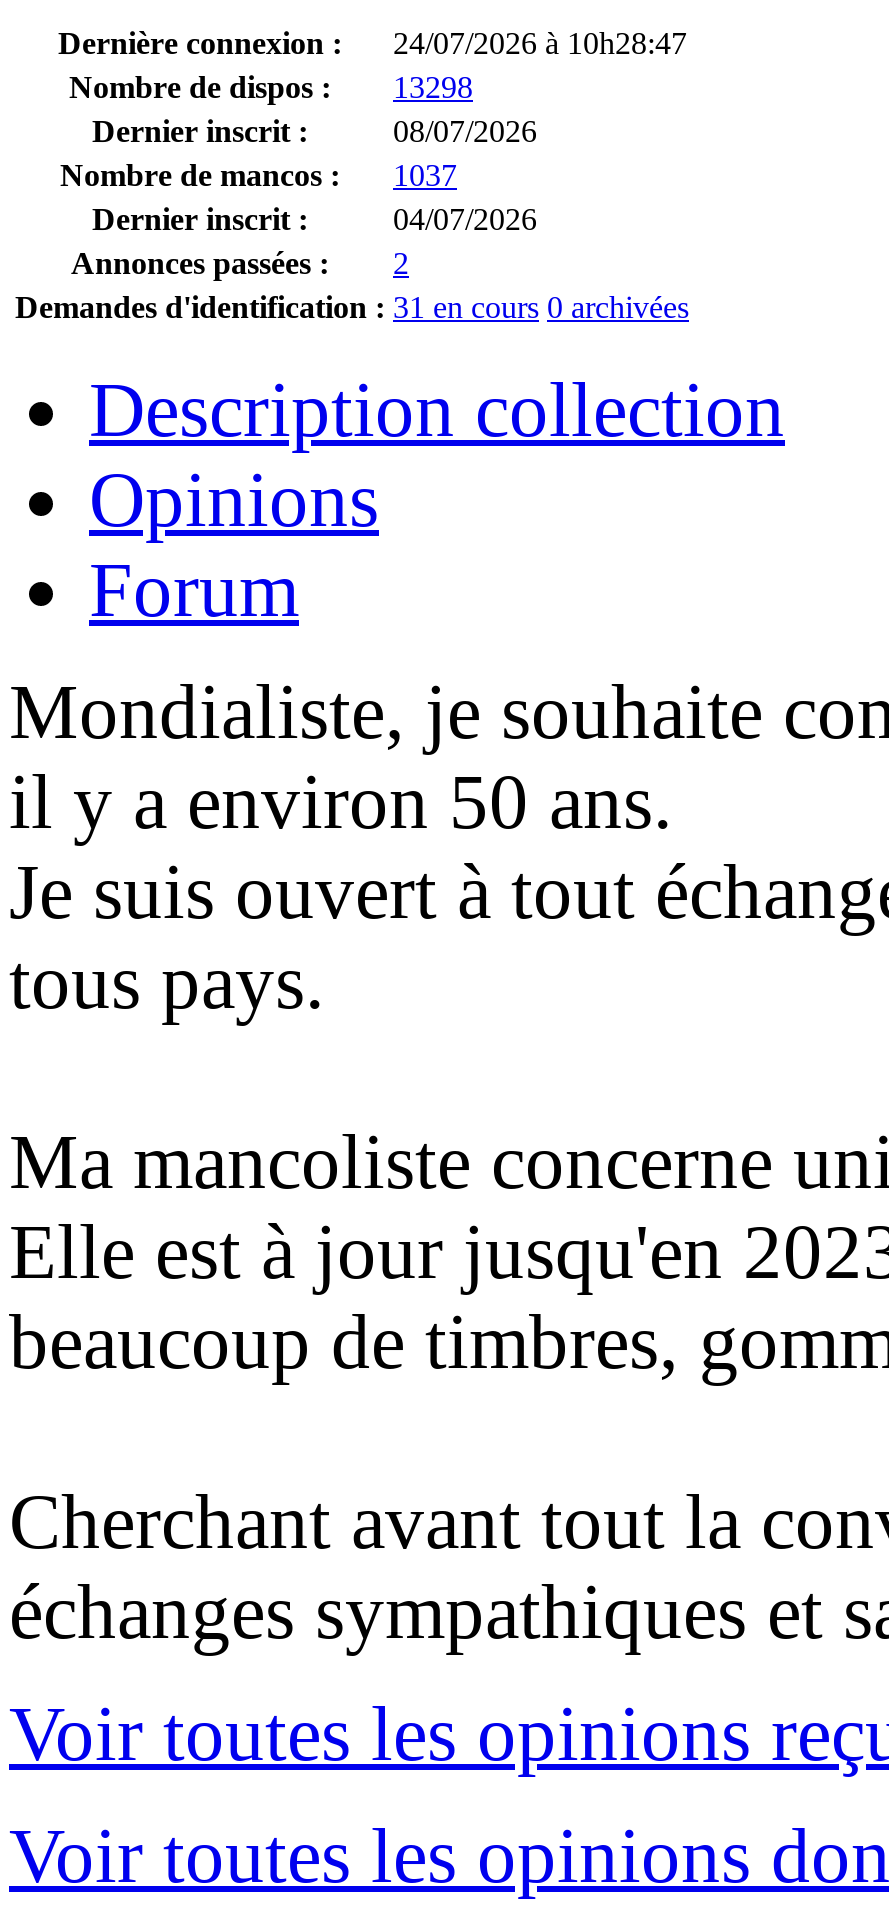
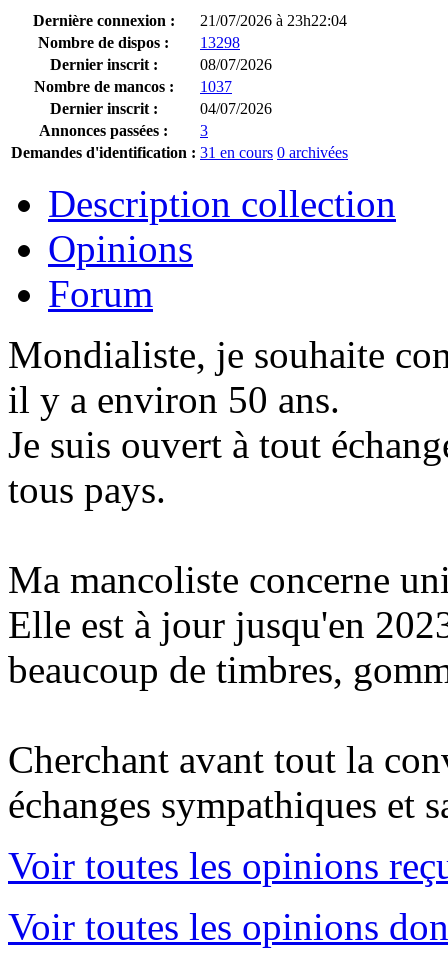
[58,25,687,59] Dernière connexion : 24/07/2026 à 10h28:47 -> [32,12,347,29] Dernière connexion : 21/07/2026 à 23h22:04
[71,245,409,279] Annonces passées : 2 -> [39,122,208,139] Annonces passées : 3

